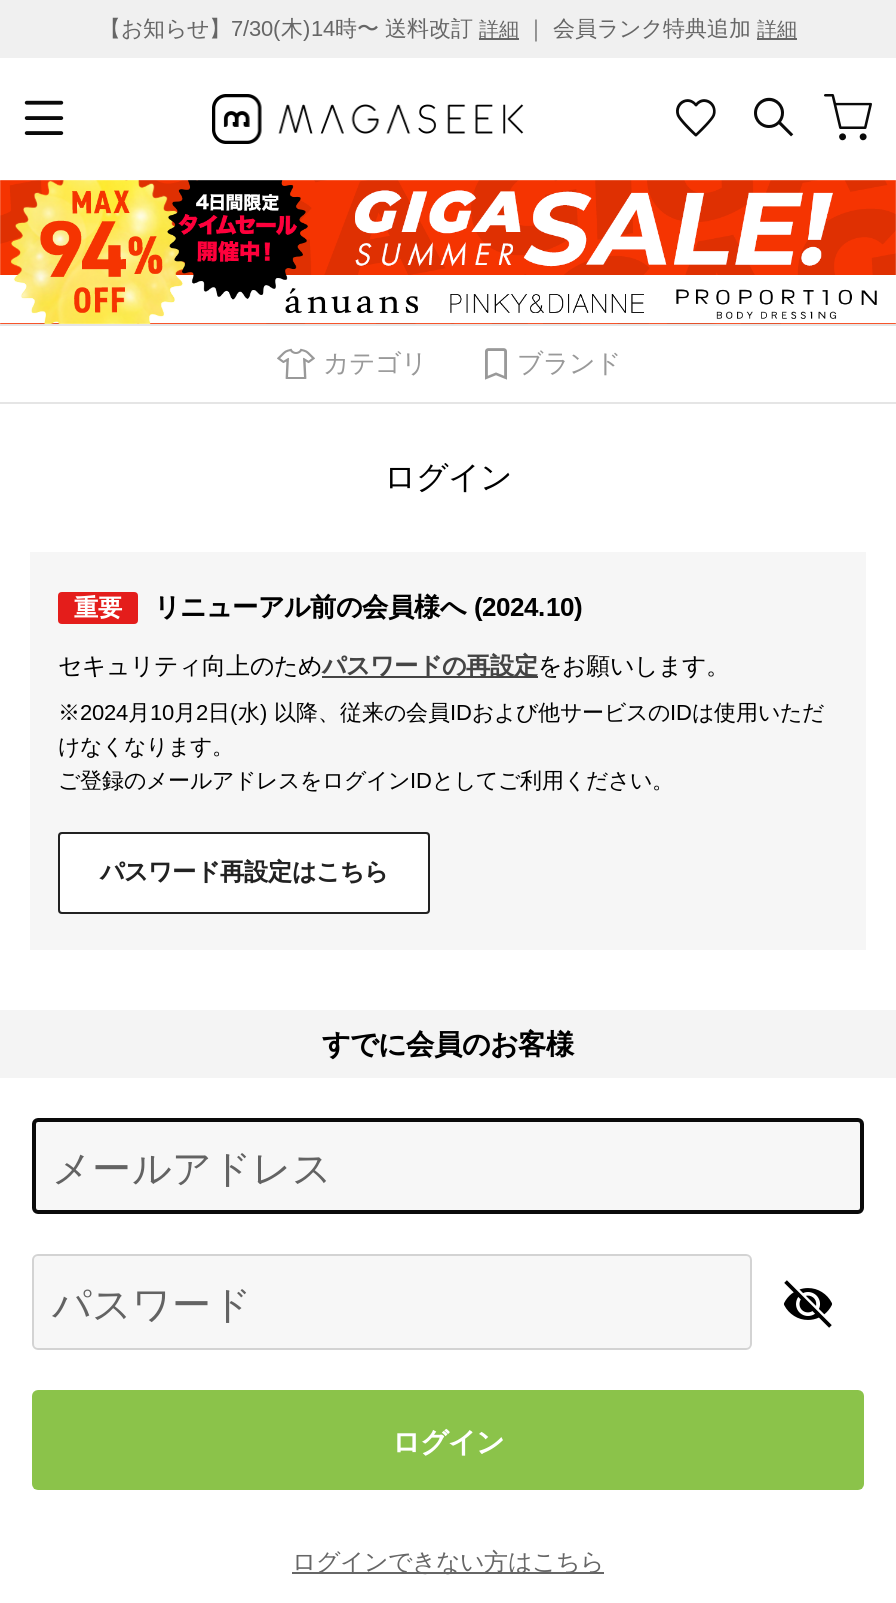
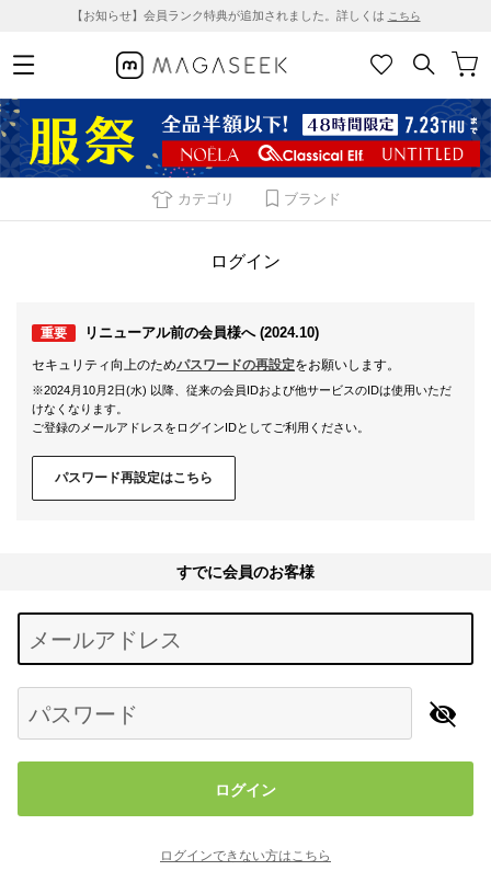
[99,16,797,40] 【お知らせ】7/30(木)14時〜 送料改訂詳細｜ 会員ランク特典追加詳細 -> [71,9,420,22] 【お知らせ】会員ランク特典が追加されました。詳しくはこちら
[6,178,890,326] [image] -> [3,98,488,179] [image]

